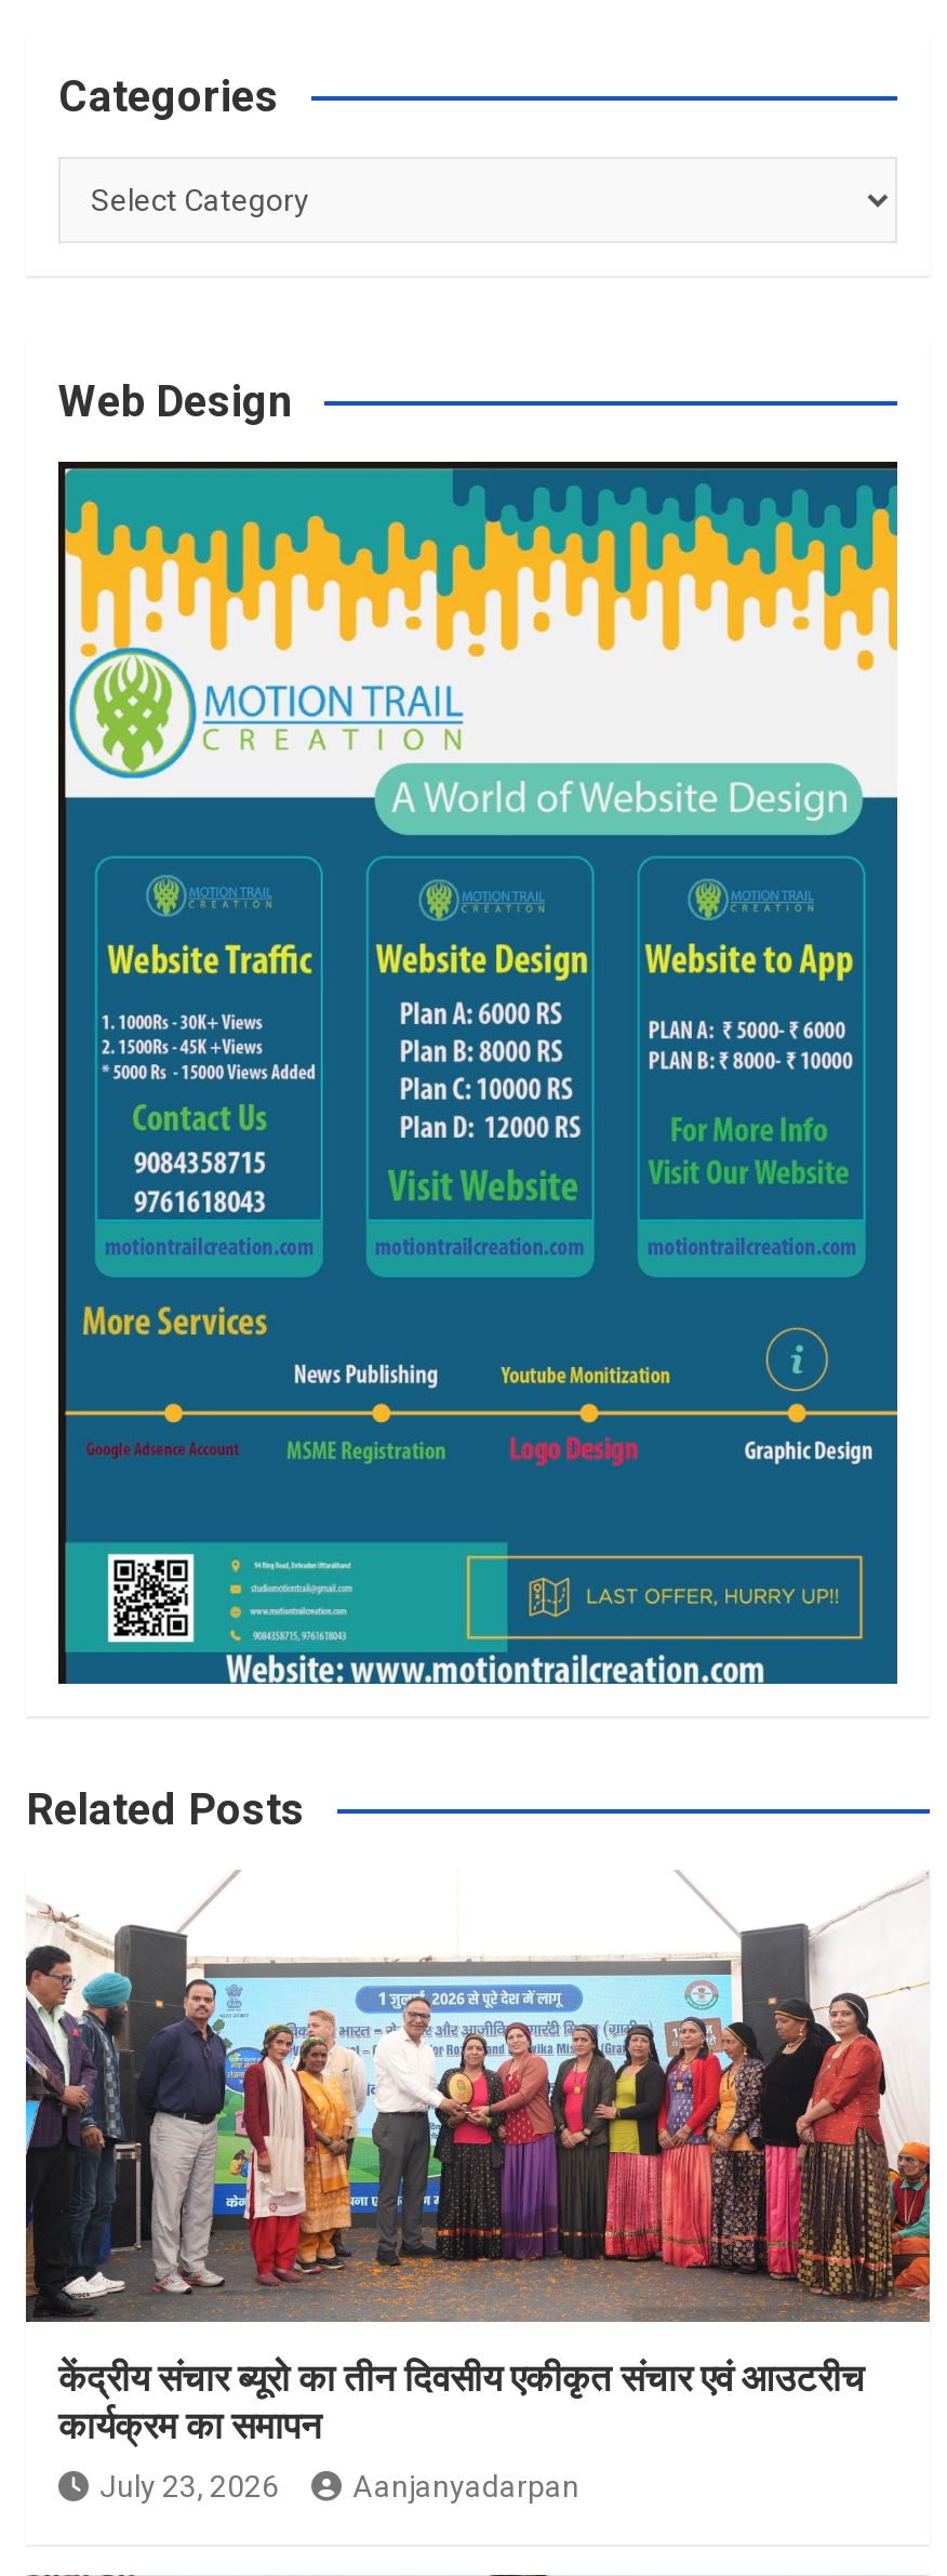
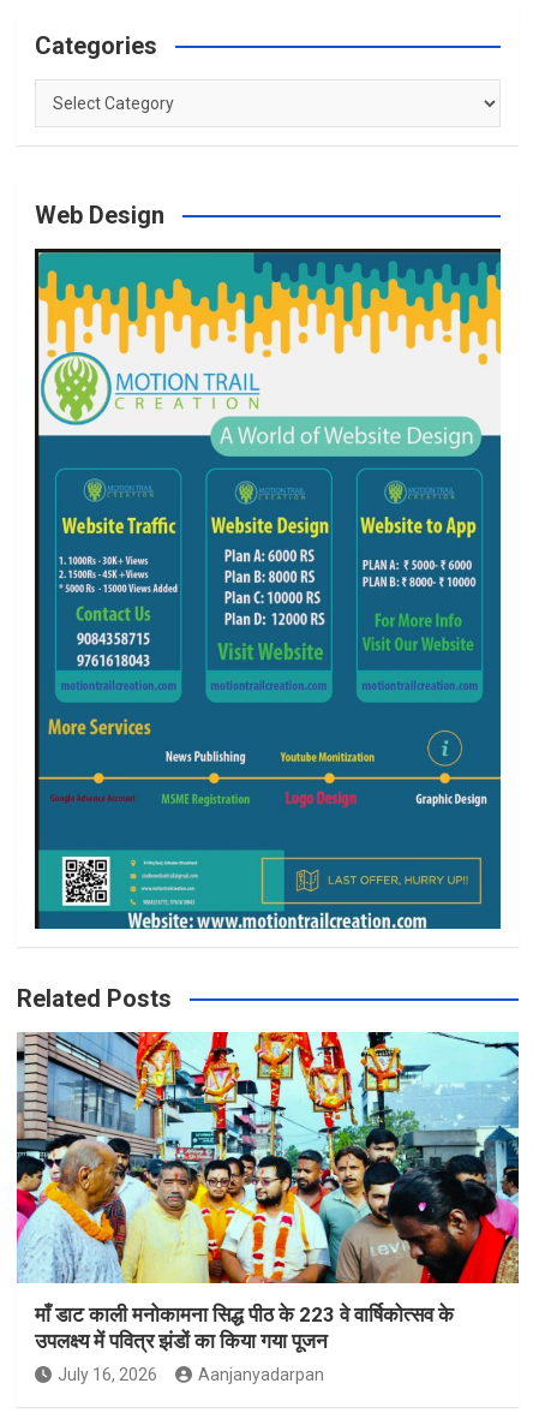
[24,1872,932,2449] [image] | केंद्रीय संचार ब्यूरो का तीन दिवसीय एकीकृत संचार एवं आउटरीच | कार्यक्रम का समापन -> [16,1031,520,1353] [image] | माँ डाट काली मनोकामना सिद्ध पीठ के 223 वे वार्षिकोत्सव के | उपलक्ष्य में पवित्र झंडों का किया गया पूजन
[99,2470,279,2505] July 23, 2026 -> [58,1365,157,1384] July 16, 2026

